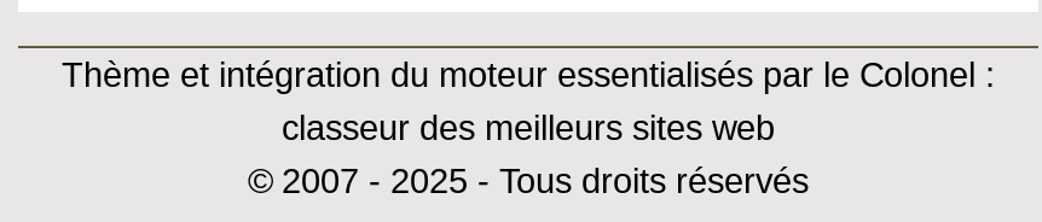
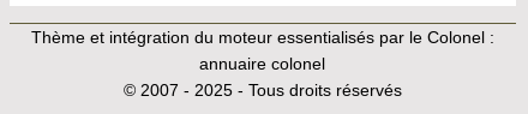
[282,109,775,148] classeur des meilleurs sites web -> [200,54,326,73] annuaire colonel

